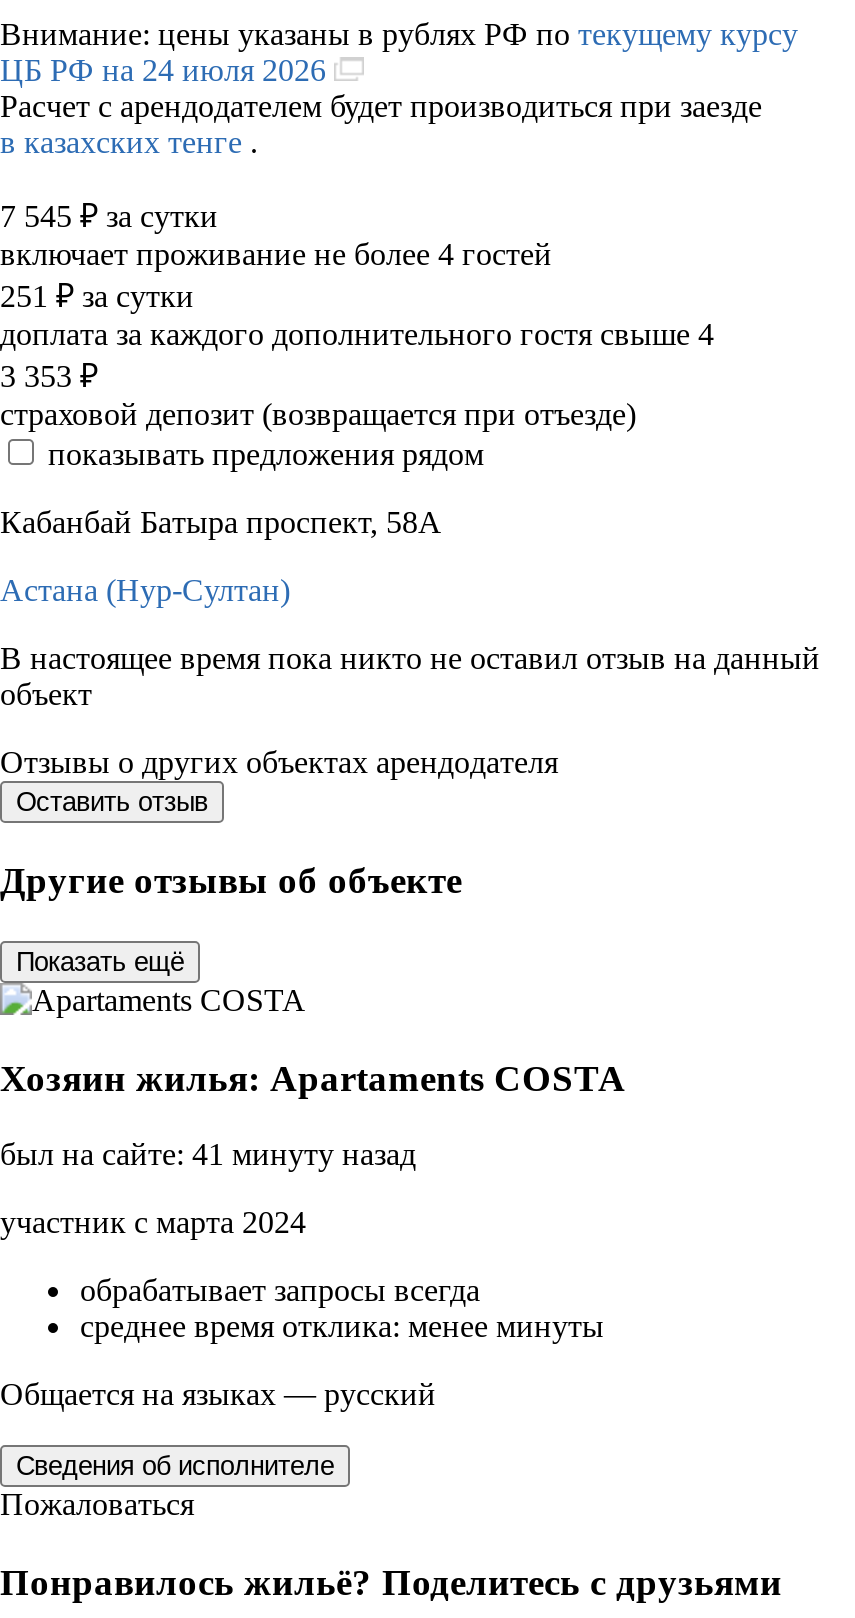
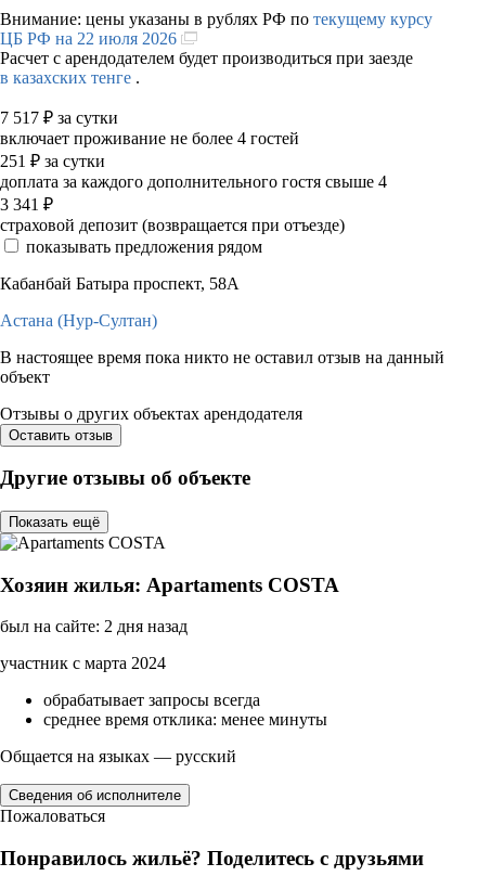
[0,52,334,86] ЦБ РФ на 24 июля 2026 -> [0,29,181,47] ЦБ РФ на 22 июля 2026
[0,198,218,232] 7 545 ₽ за сутки -> [0,108,118,126] 7 517 ₽ за сутки
[0,358,98,392] 3 353 ₽ -> [0,195,53,213] 3 341 ₽
[0,1138,416,1172] был на сайте: 41 минуту назад -> [0,617,188,636] был на сайте: 2 дня назад

